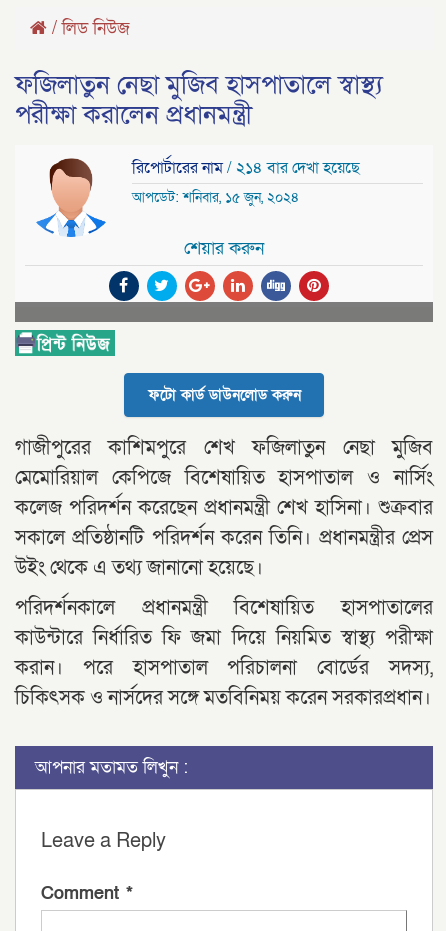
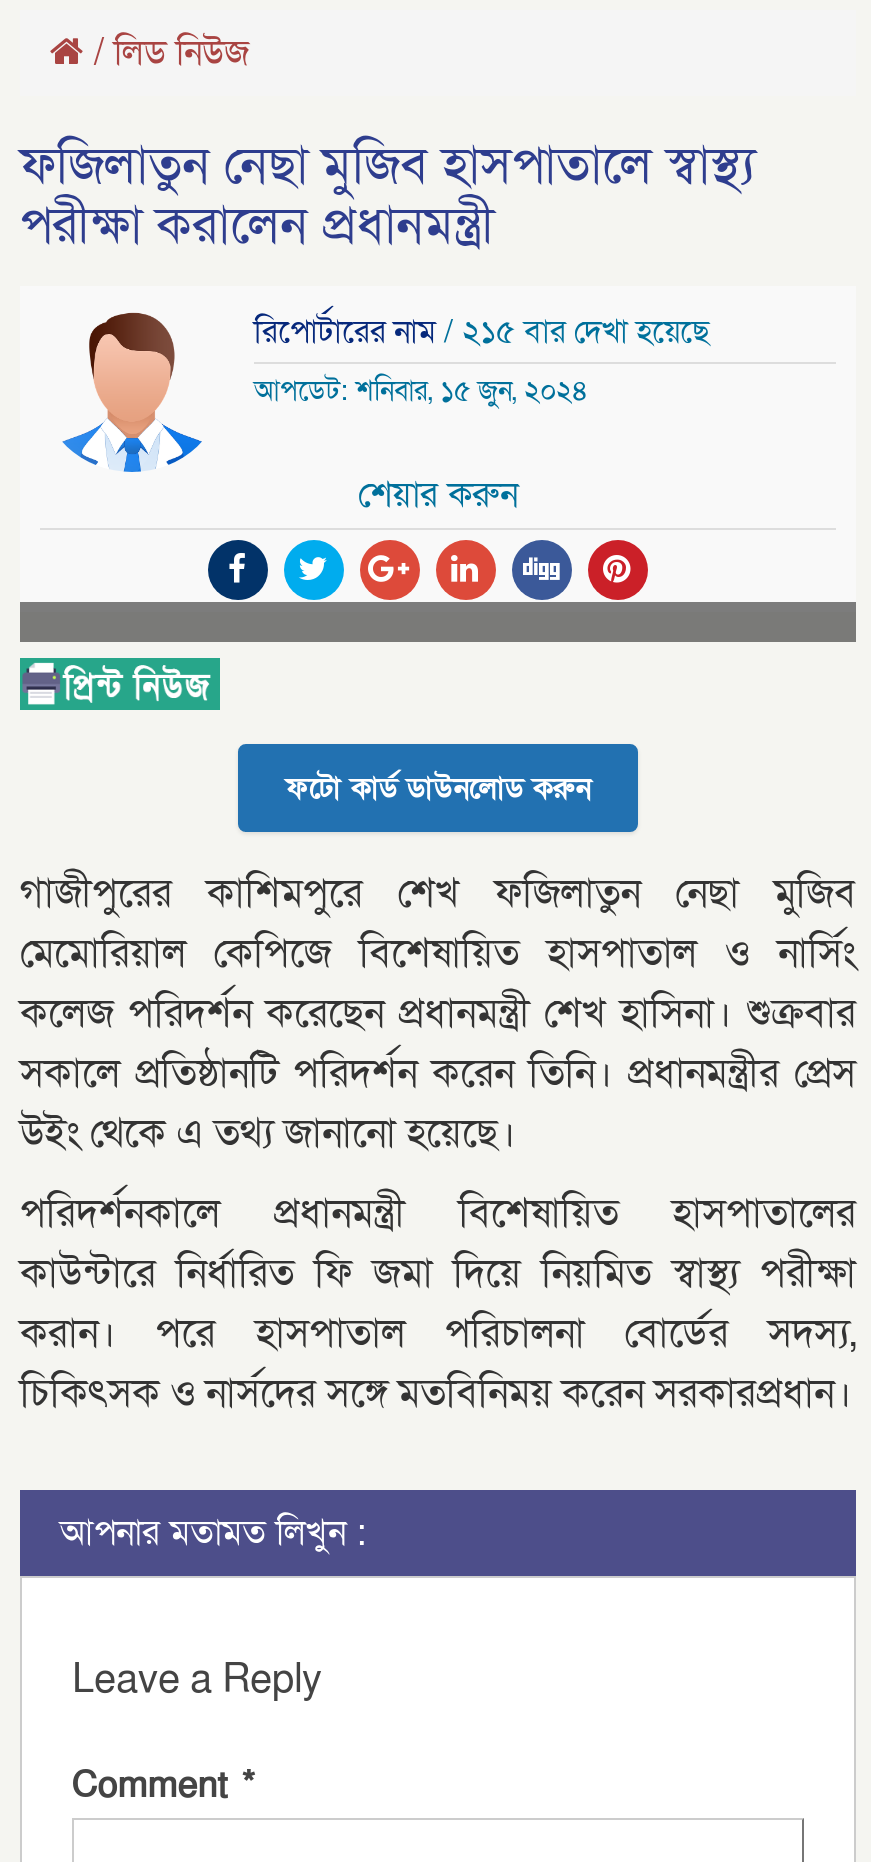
[132,156,360,178] রিপোর্টারের নাম / ২১৪ বার দেখা হয়েছে -> [254,310,710,354] রিপোর্টারের নাম / ২১৫ বার দেখা হয়েছে

